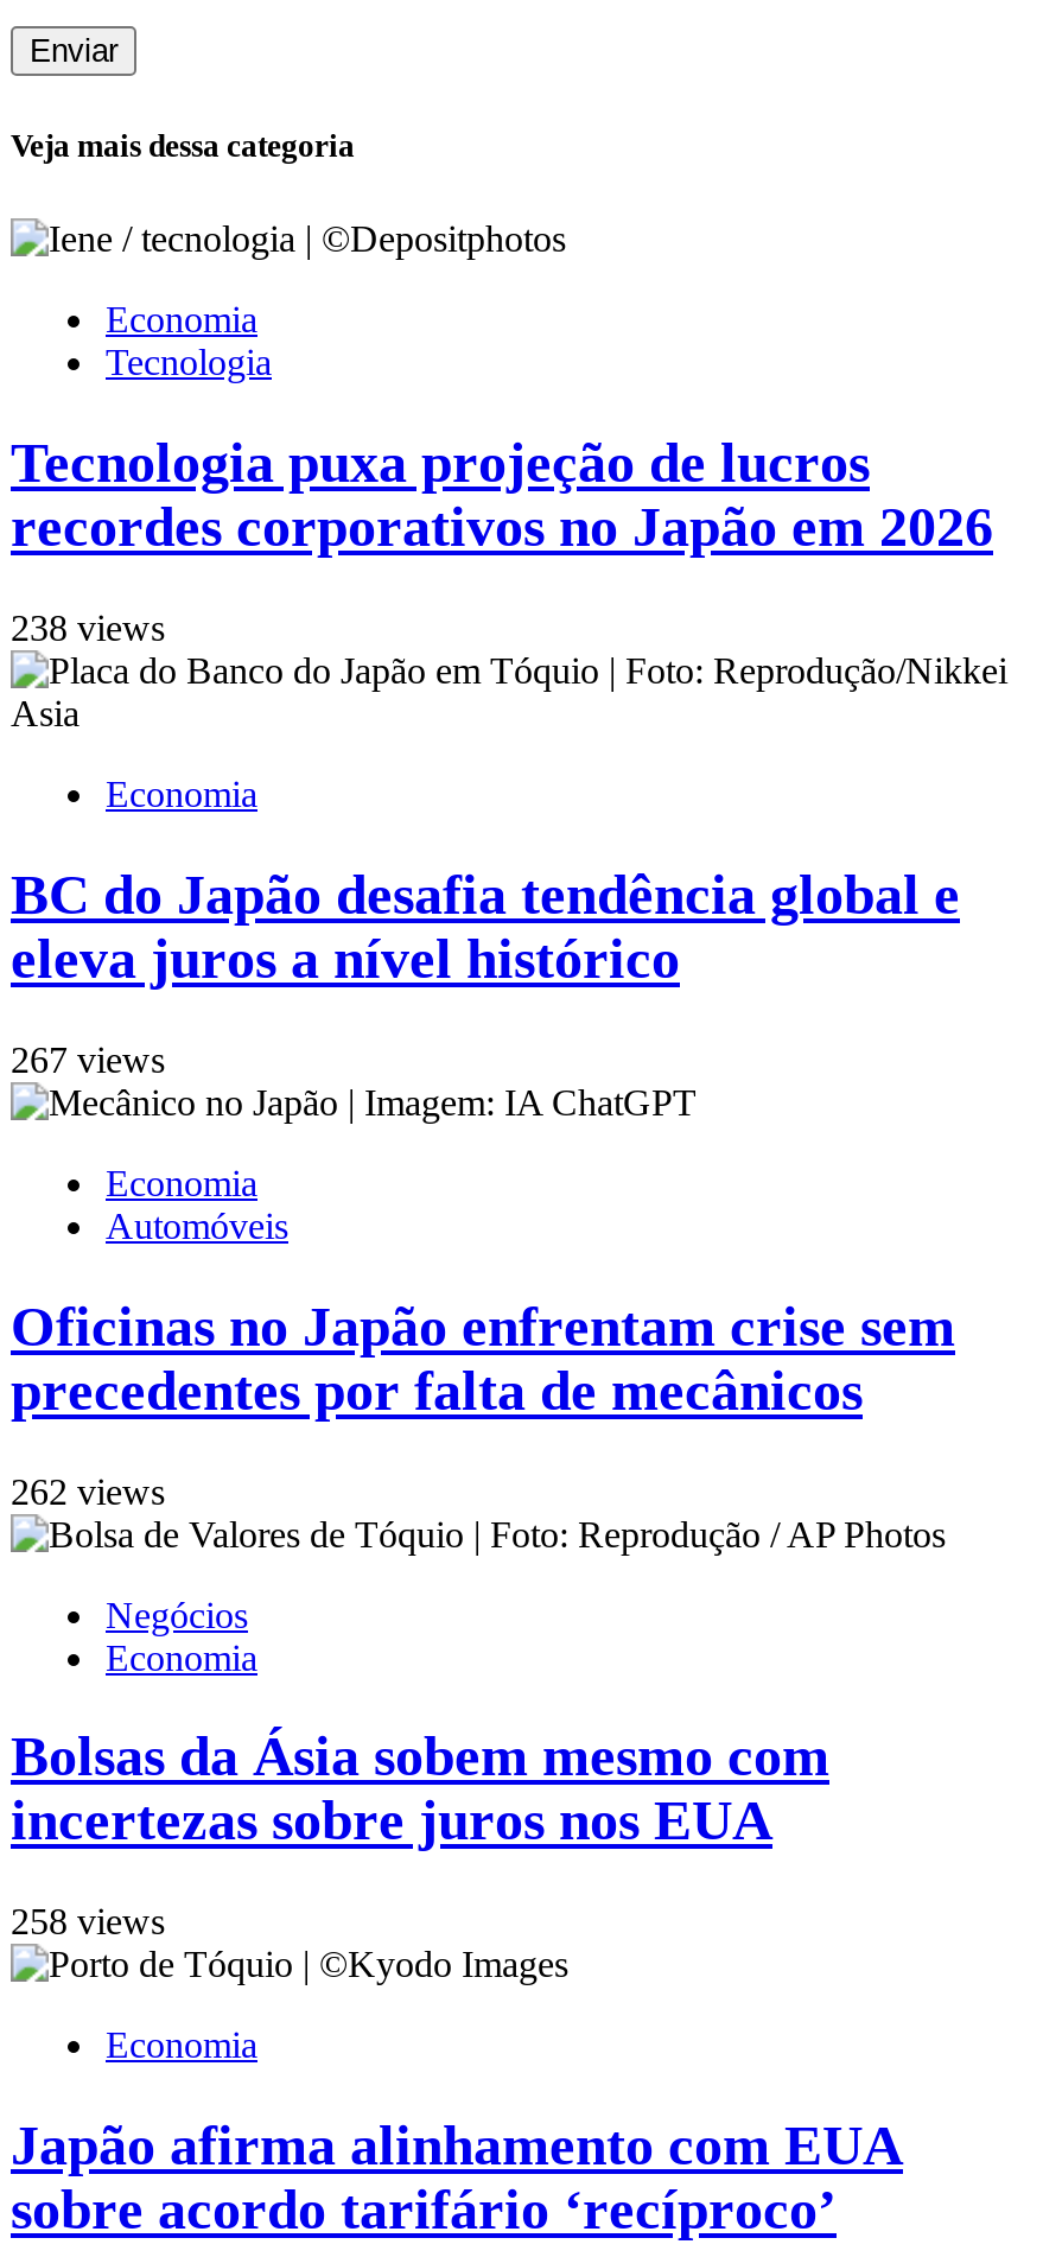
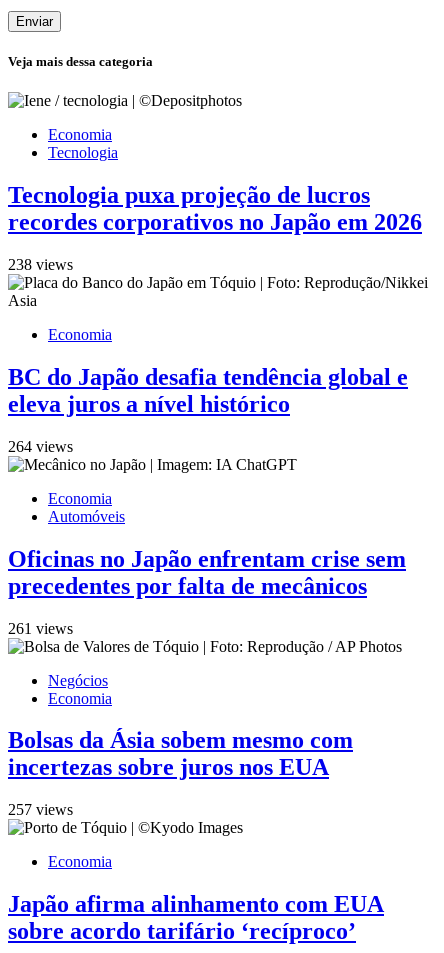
[11,1039,165,1079] 267 views -> [8,438,73,455] 264 views
[11,1470,165,1511] 262 views -> [8,619,73,636] 261 views
[11,1902,165,1942] 258 views -> [8,801,73,818] 257 views

